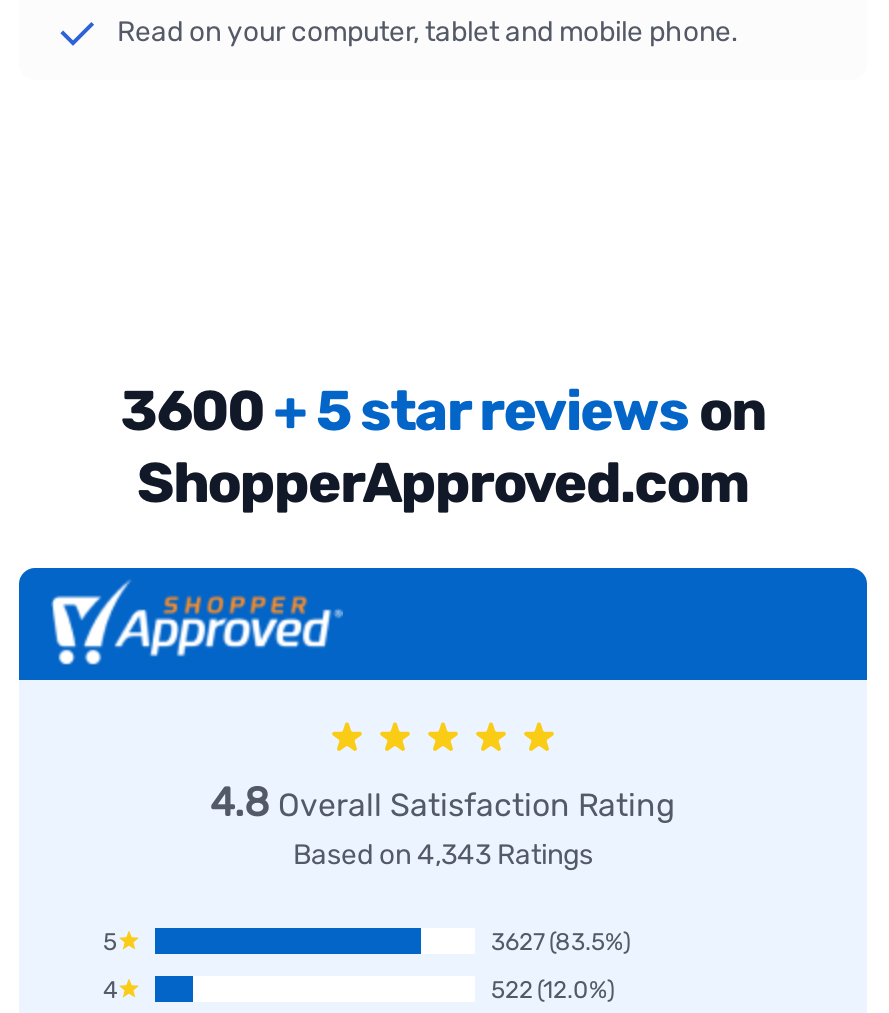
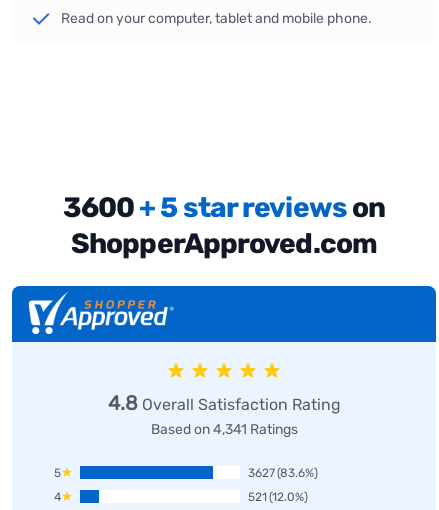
[293,837,593,871] Based on 4,343 Ratings -> [150,421,297,438] Based on 4,341 Ratings
[491,927,631,955] 3627 (83.5%) -> [248,466,318,480] 3627 (83.6%)
[491,975,615,1003] 522 (12.0%) -> [248,490,308,504] 521 (12.0%)

